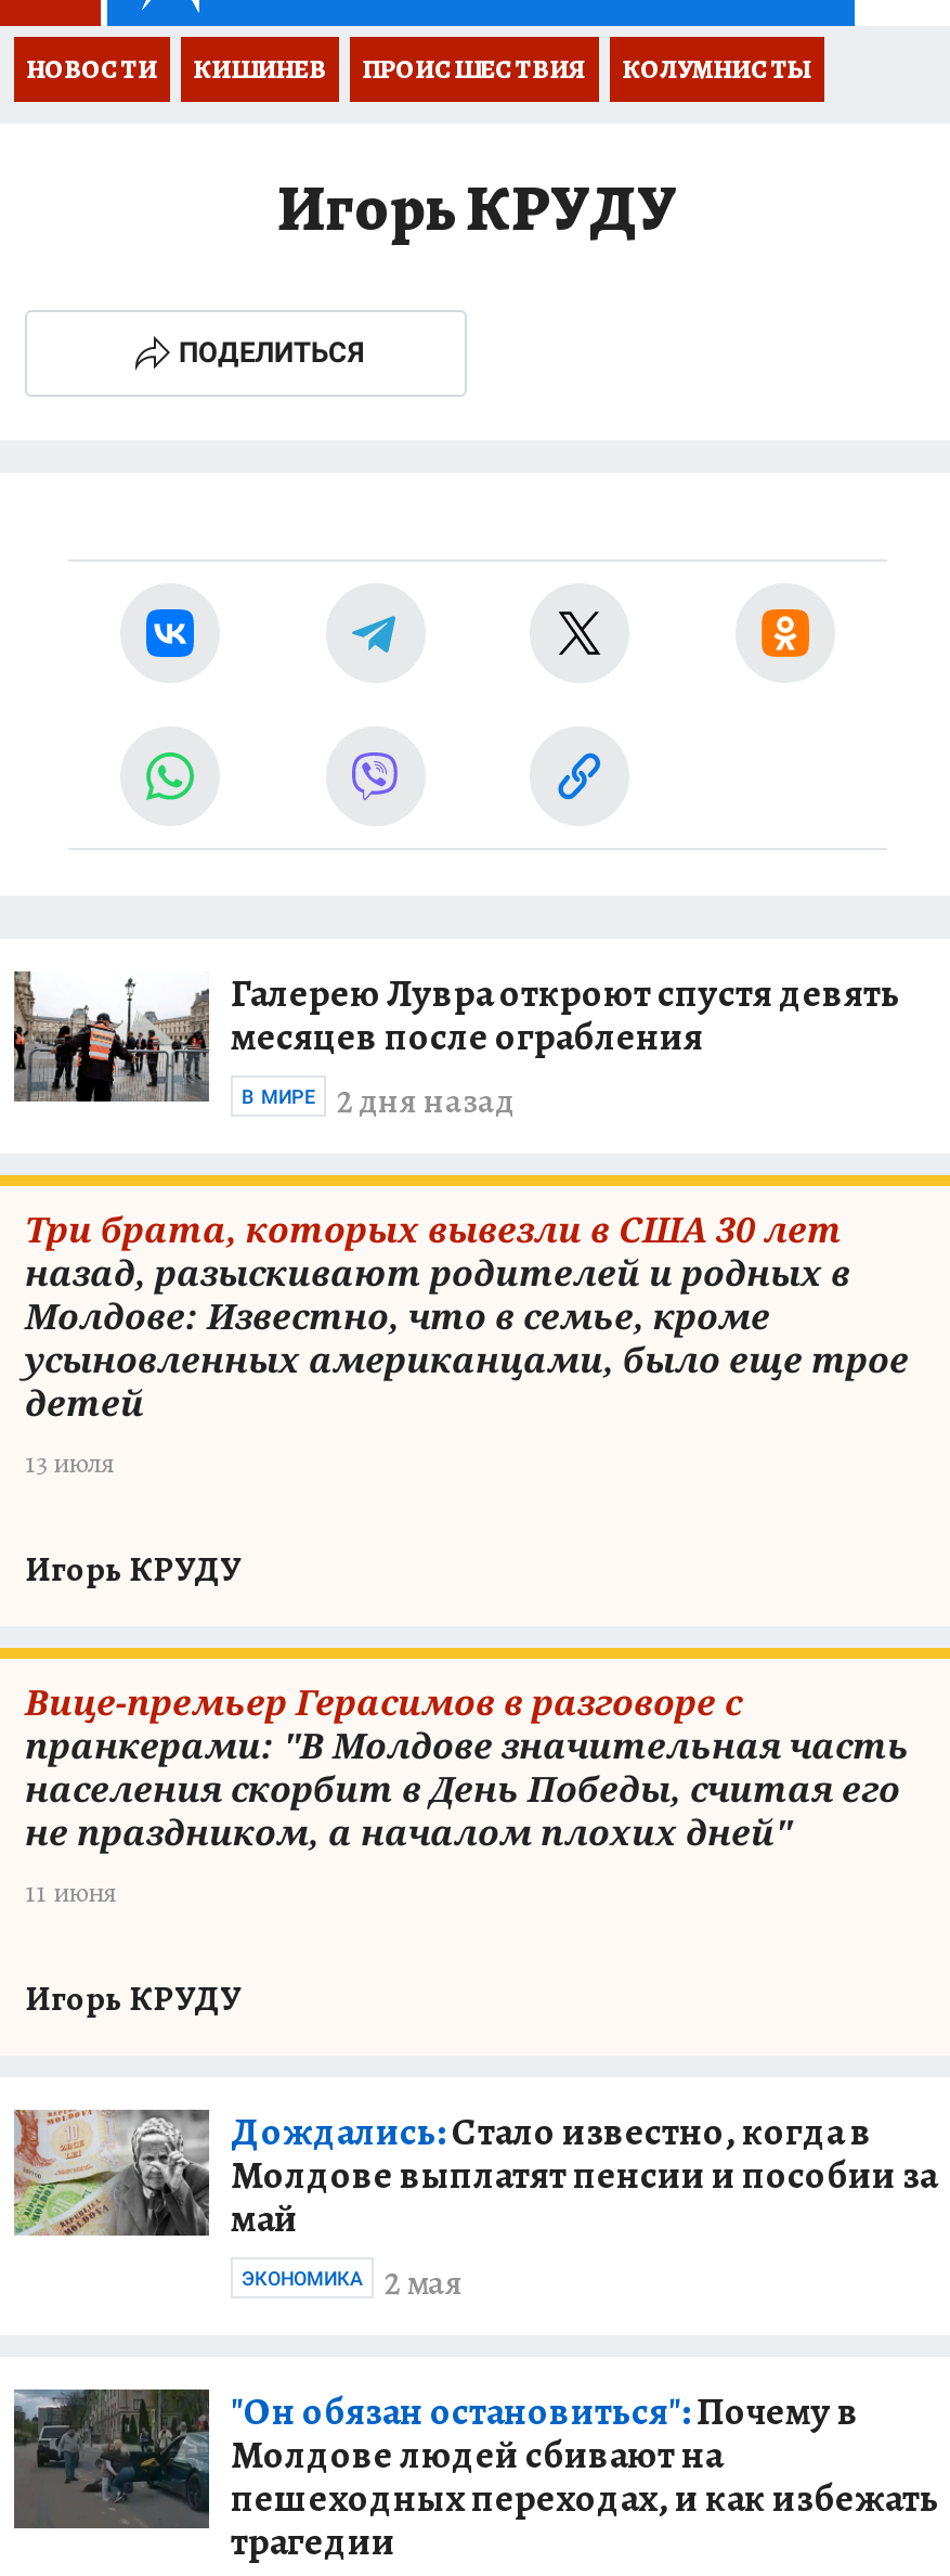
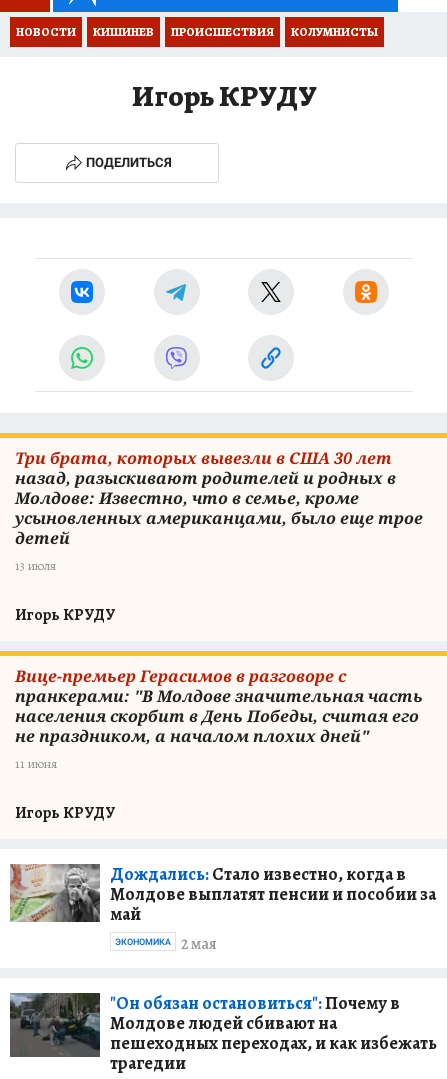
[12,967,900,1124] [image] | Галерею Лувра откроют спустя девять | месяцев после ограбления | 2 дня назад | В МИРЕ -> none

